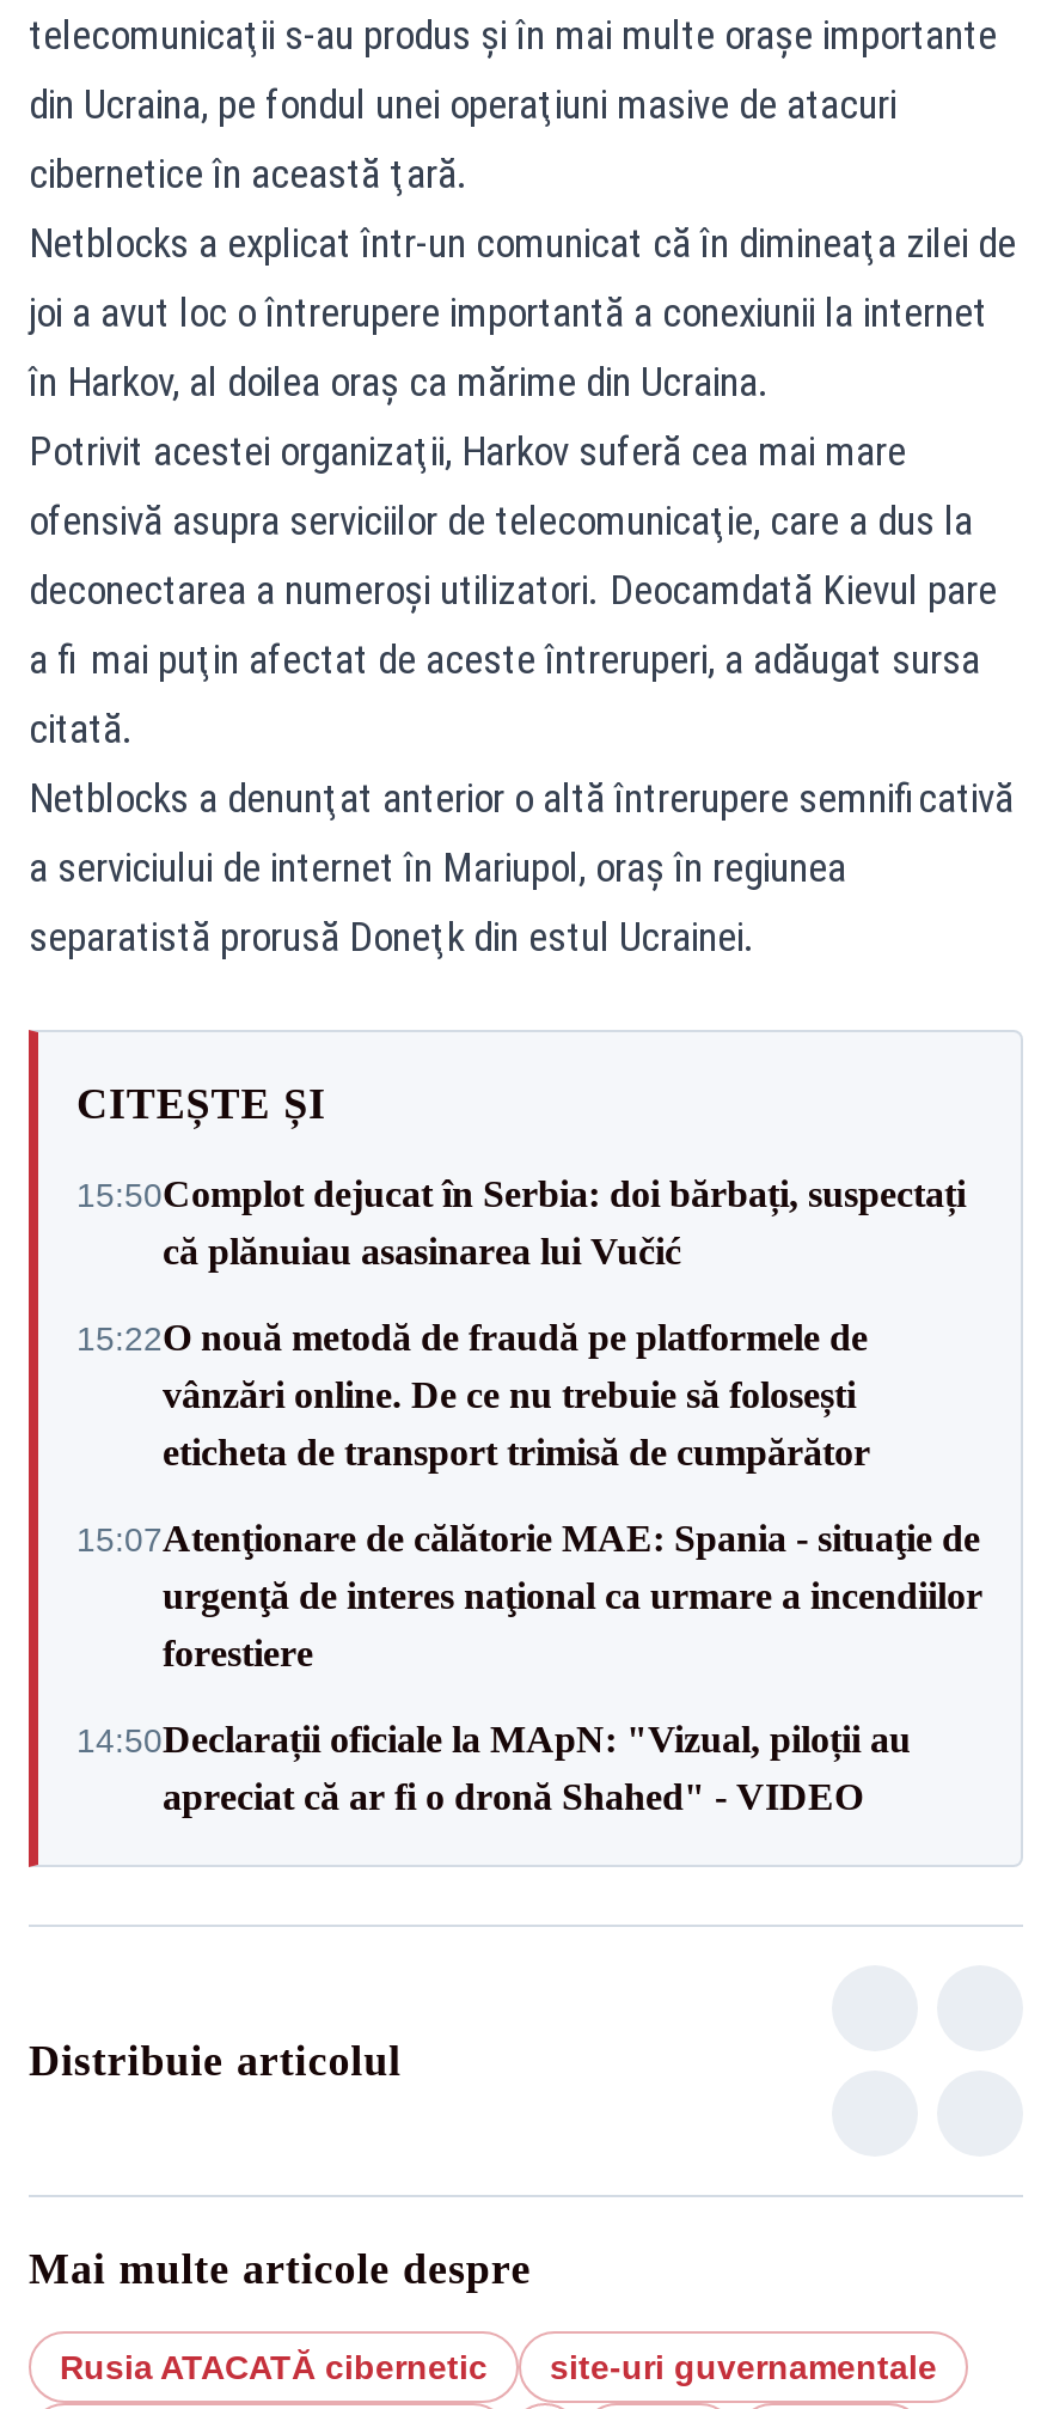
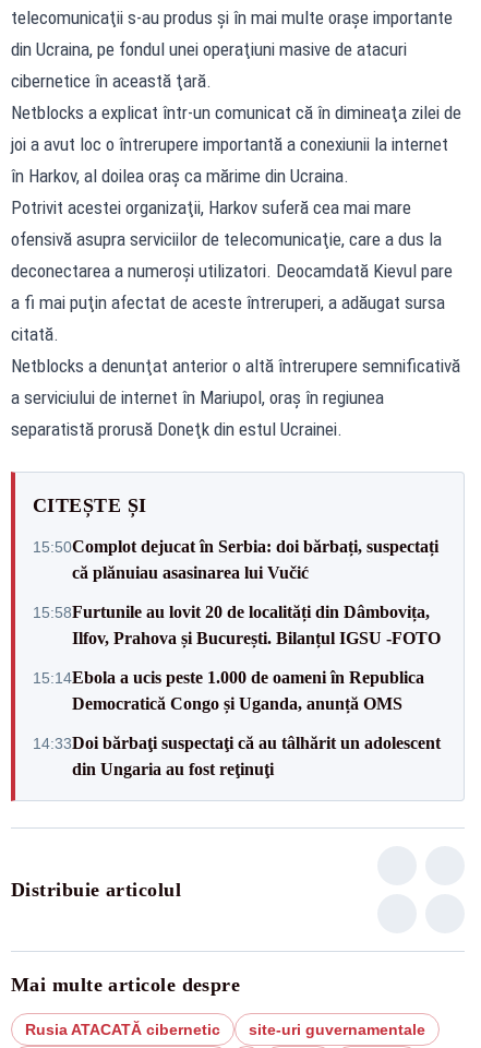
[76,1317,870,1472] 15:22O nouă metodă de fraudă pe platformele de | vânzări online. De ce nu trebuie să folosești | eticheta de transport trimisă de cumpărător -> [33,602,441,647] 15:58Furtunile au lovit 20 de localități din Dâmbovița, | Ilfov, Prahova și București. Bilanțul IGSU -FOTO
[76,1518,982,1673] 15:07Atenţionare de călătorie MAE: Spania - situaţie de | urgenţă de interes naţional ca urmare a incendiilor | forestiere -> [33,668,424,712] 15:14Ebola a ucis peste 1.000 de oameni în Republica | Democratică Congo și Uganda, anunță OMS
[76,1719,911,1817] 14:50Declarații oficiale la MApN: "Vizual, piloții au | apreciat că ar fi o dronă Shahed" - VIDEO -> [33,733,441,778] 14:33Doi bărbaţi suspectaţi că au tâlhărit un adolescent | din Ungaria au fost reţinuţi

